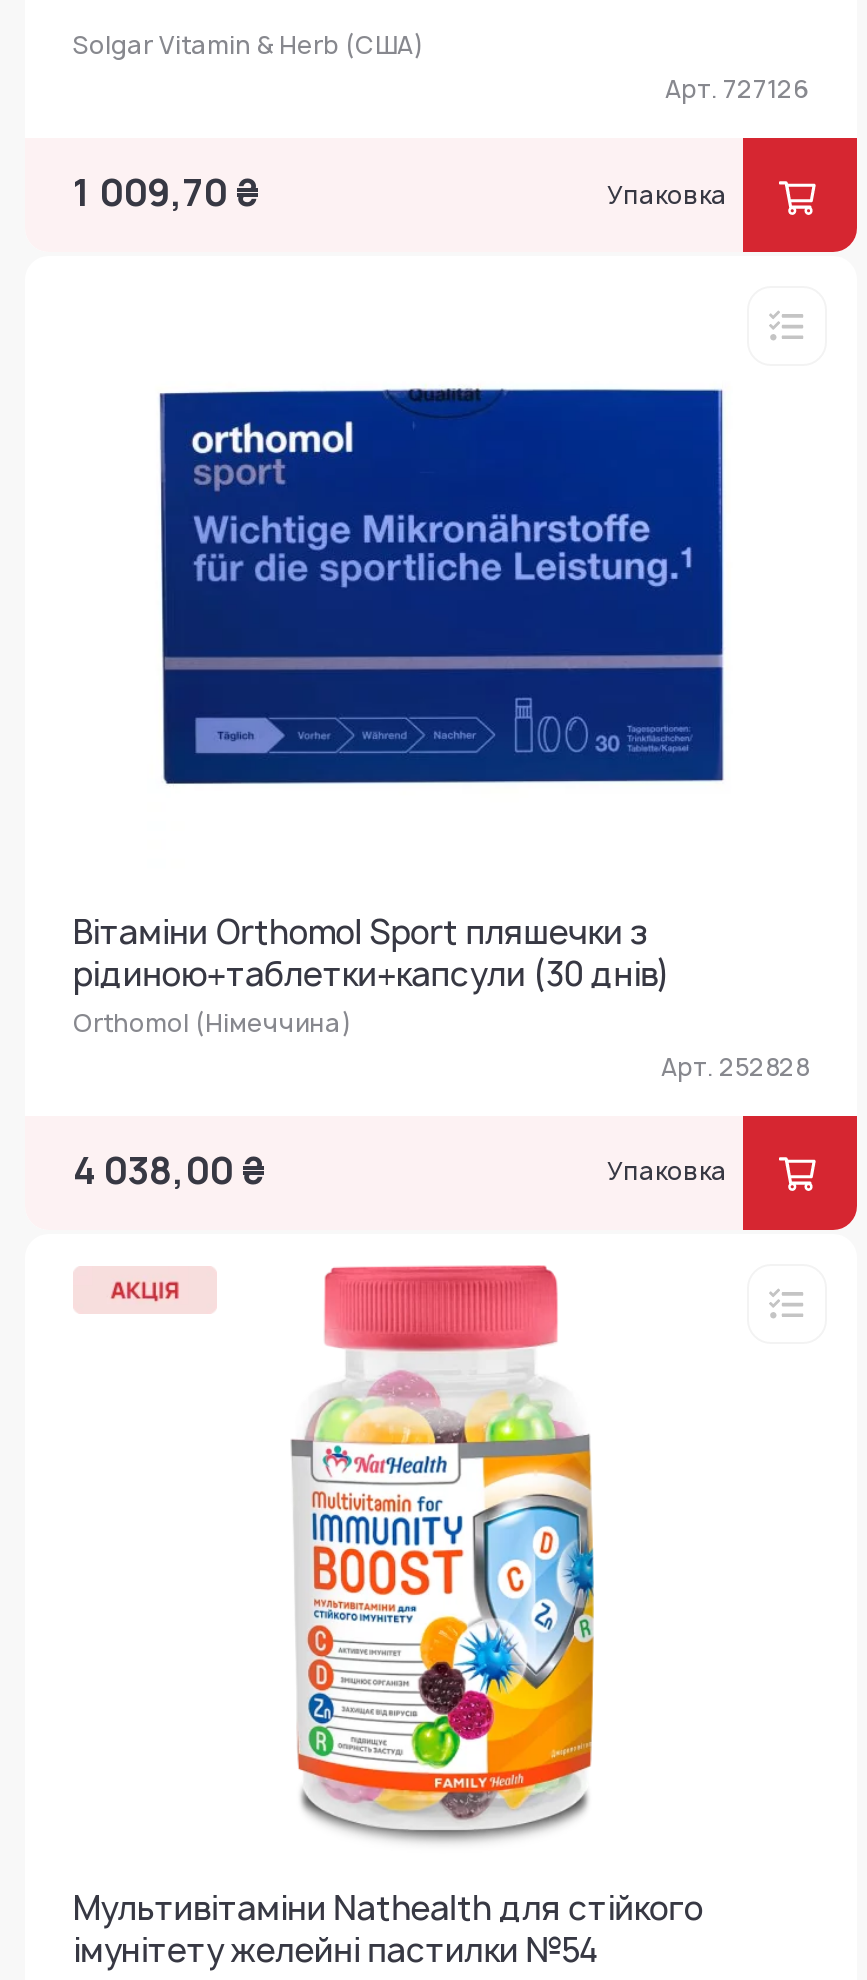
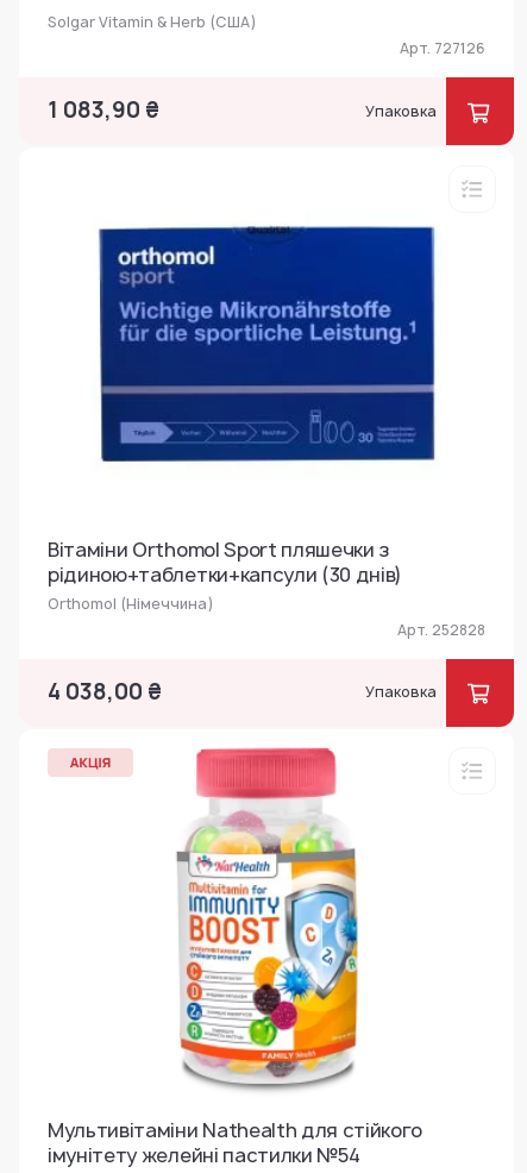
[73,169,259,219] 1 009,70 ₴ -> [48,96,159,125] 1 083,90 ₴

